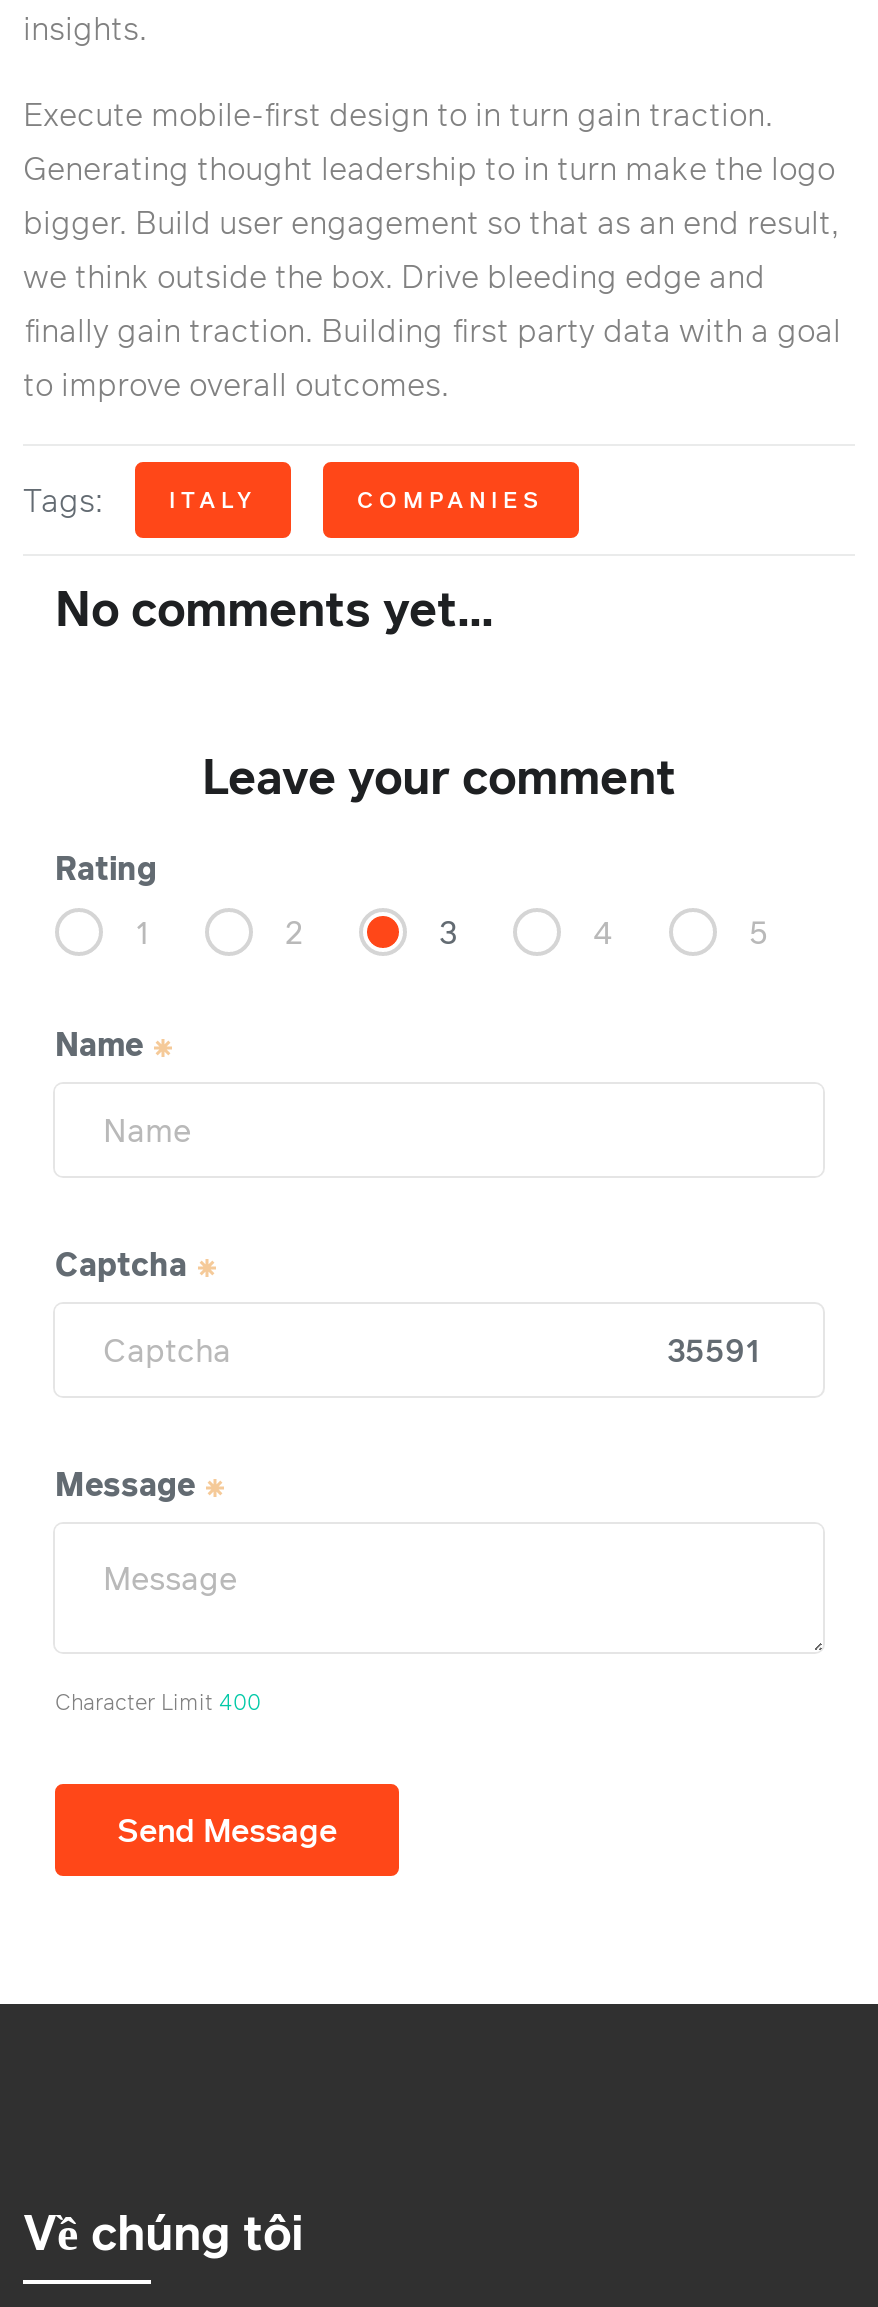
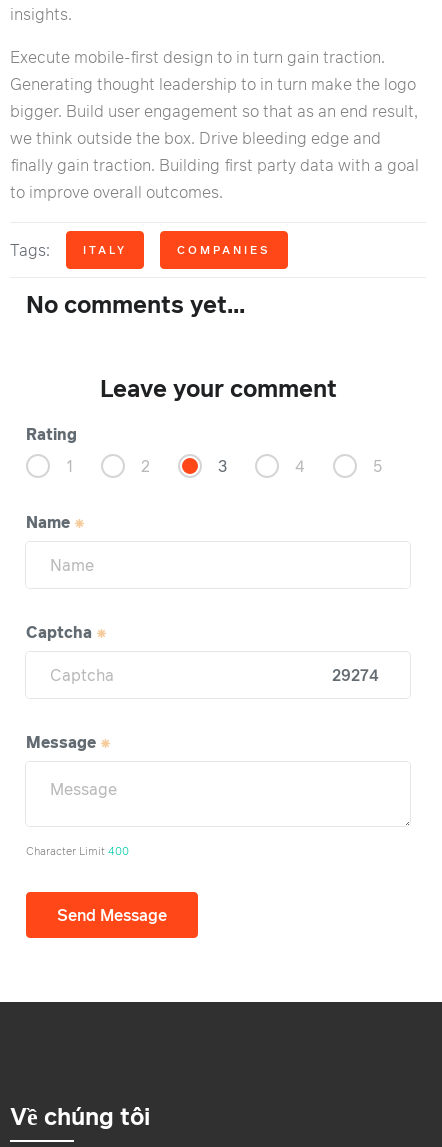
[667,1328,761,1372] 35591 -> [332,664,379,686] 29274

